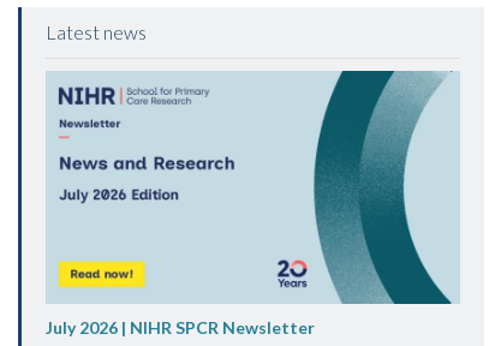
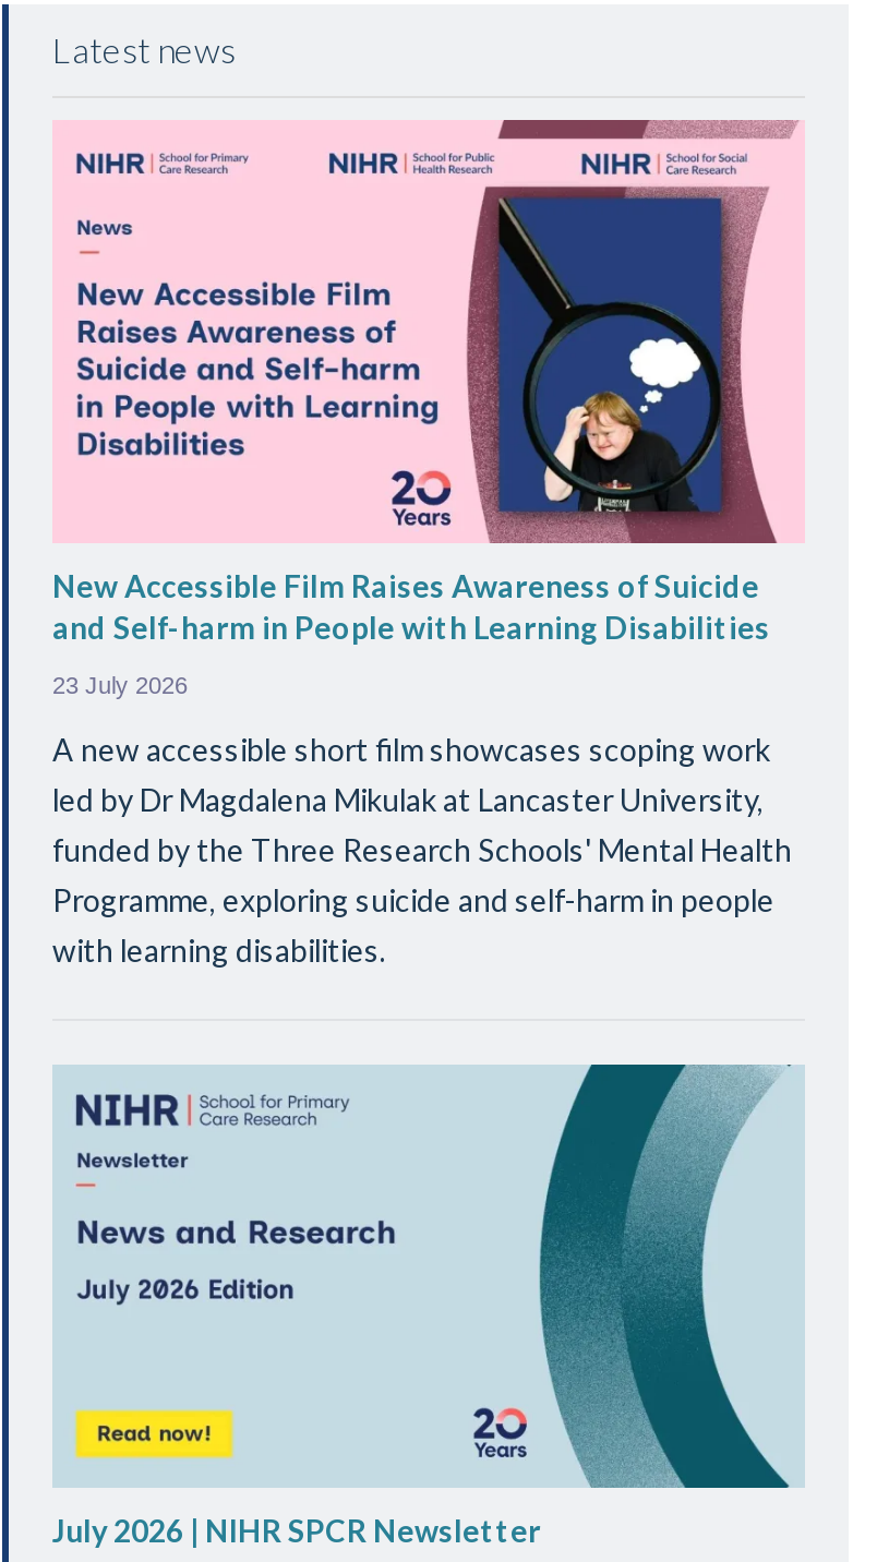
none -> [52,118,803,969] [image] | New Accessible Film Raises Awareness of Suicide | and Self-harm in People with Learning Disabilities | 23 July 2026 | A new accessible short film showcases scoping work | led by Dr Magdalena Mikulak at Lancaster University, | funded by the Three Research Schools' Mental Health | Programme, exploring suicide and self-harm in people | with learning disabilities.

